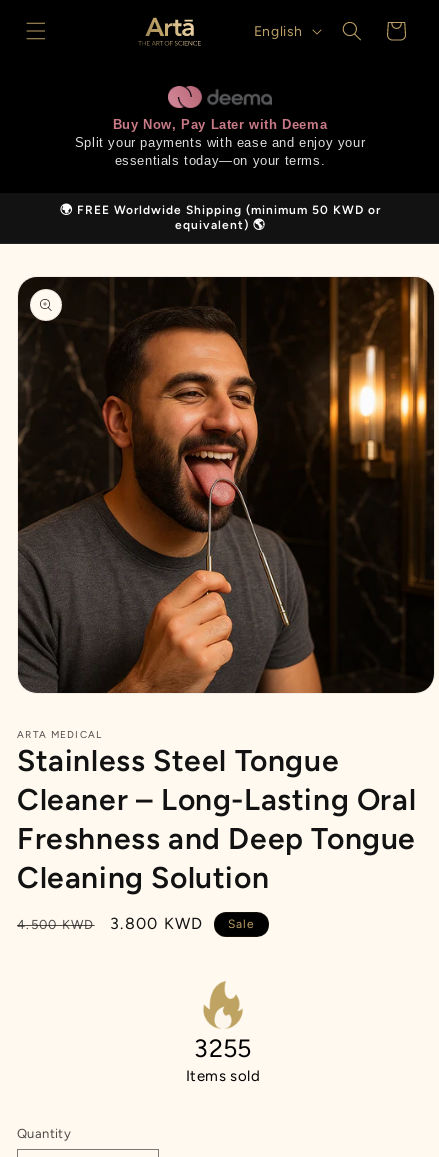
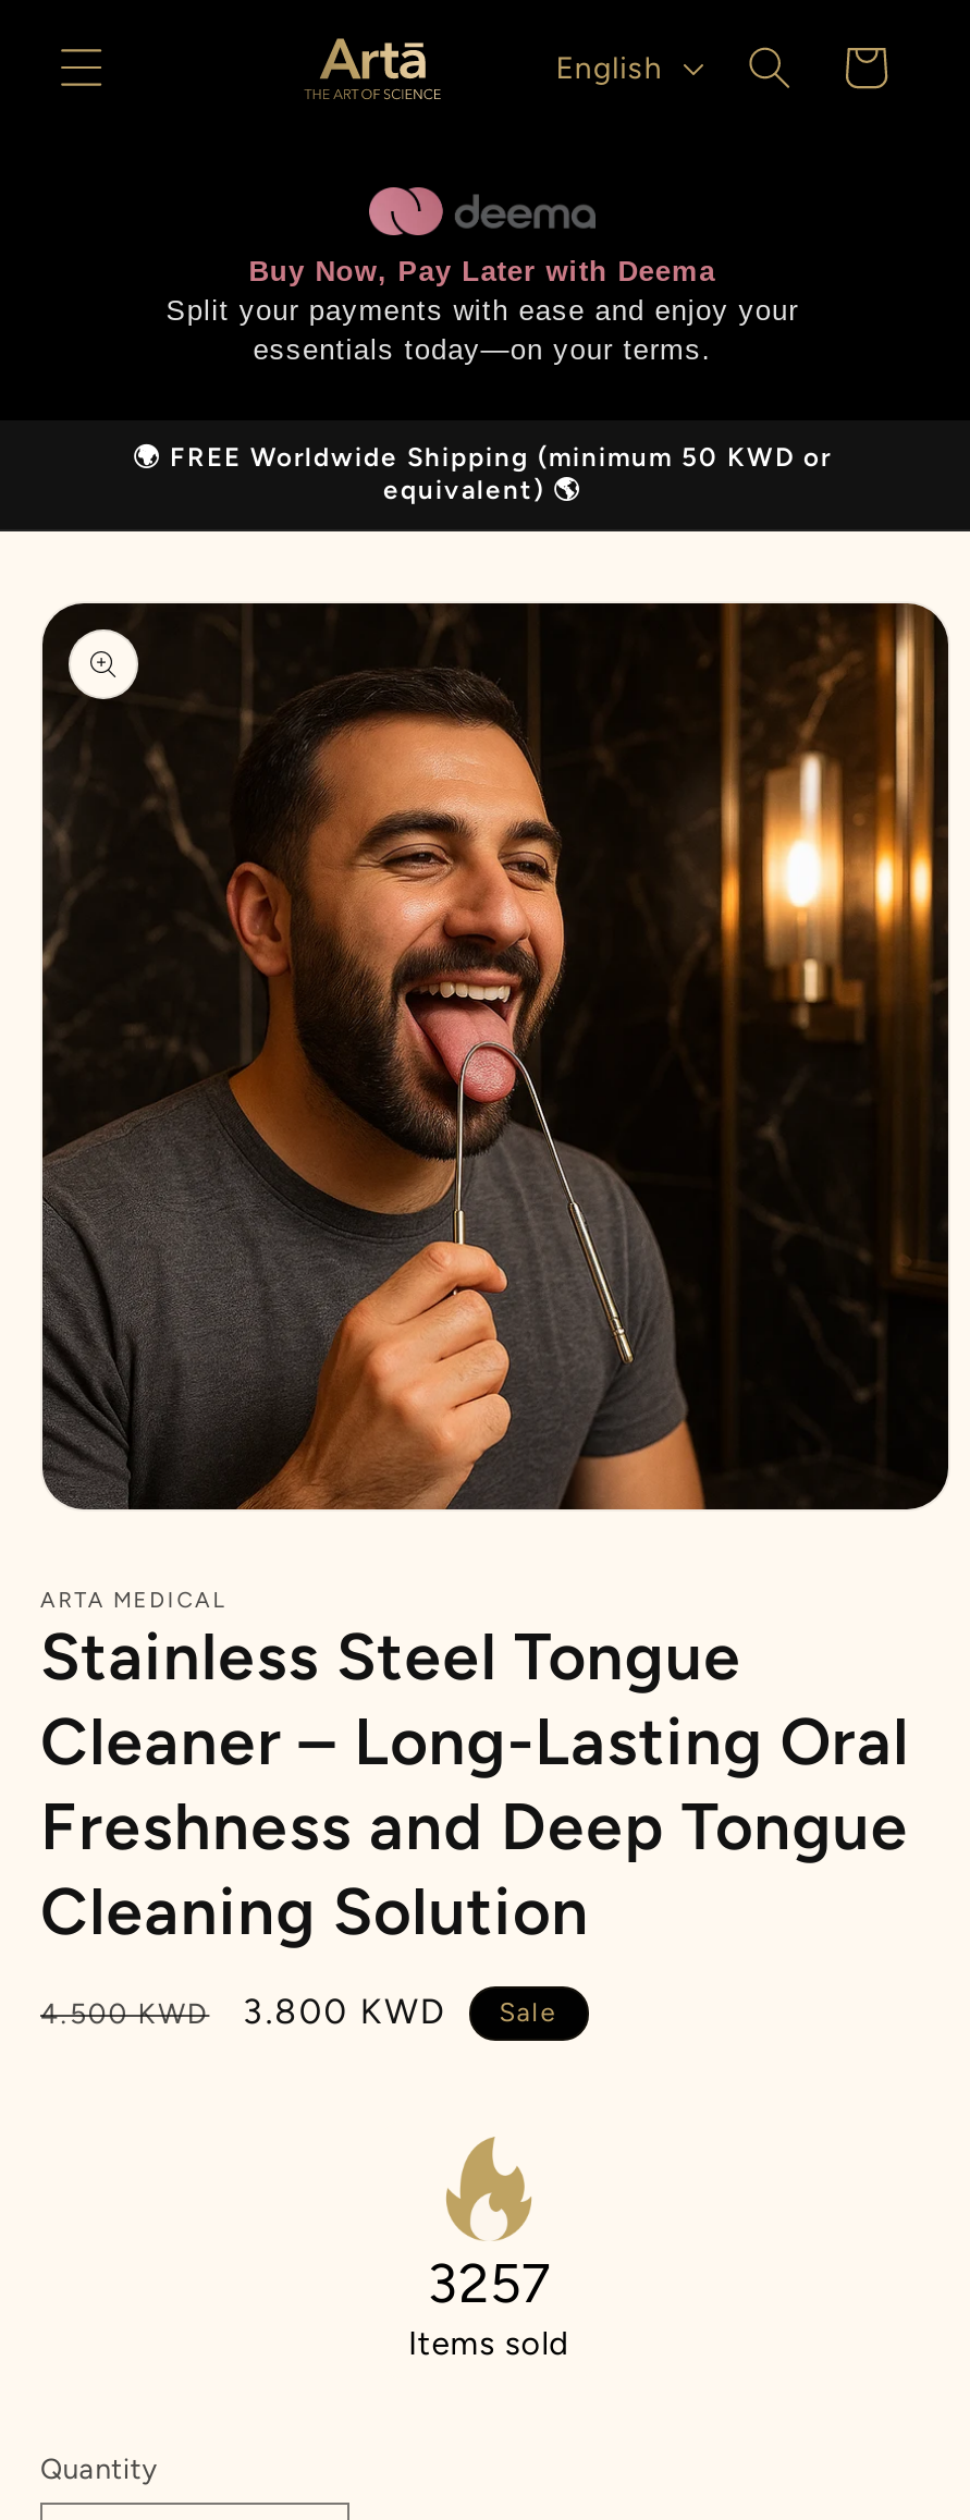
[194,1033,252,1063] 3255 -> [427,2249,550,2315] 3257

